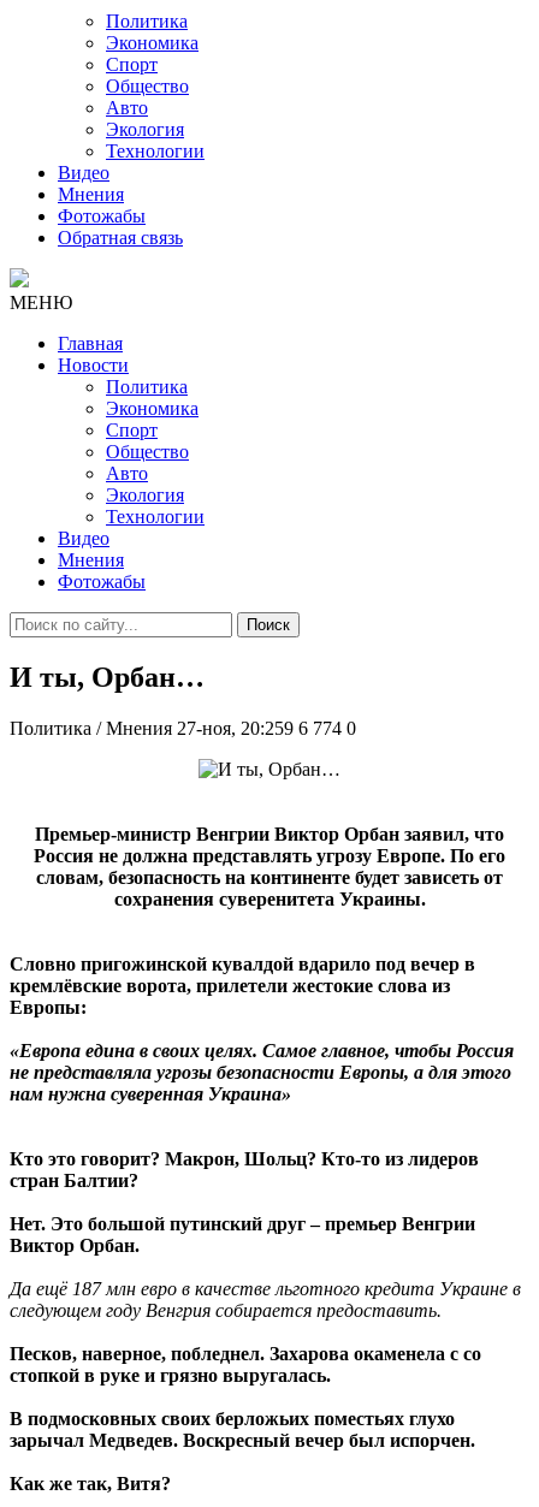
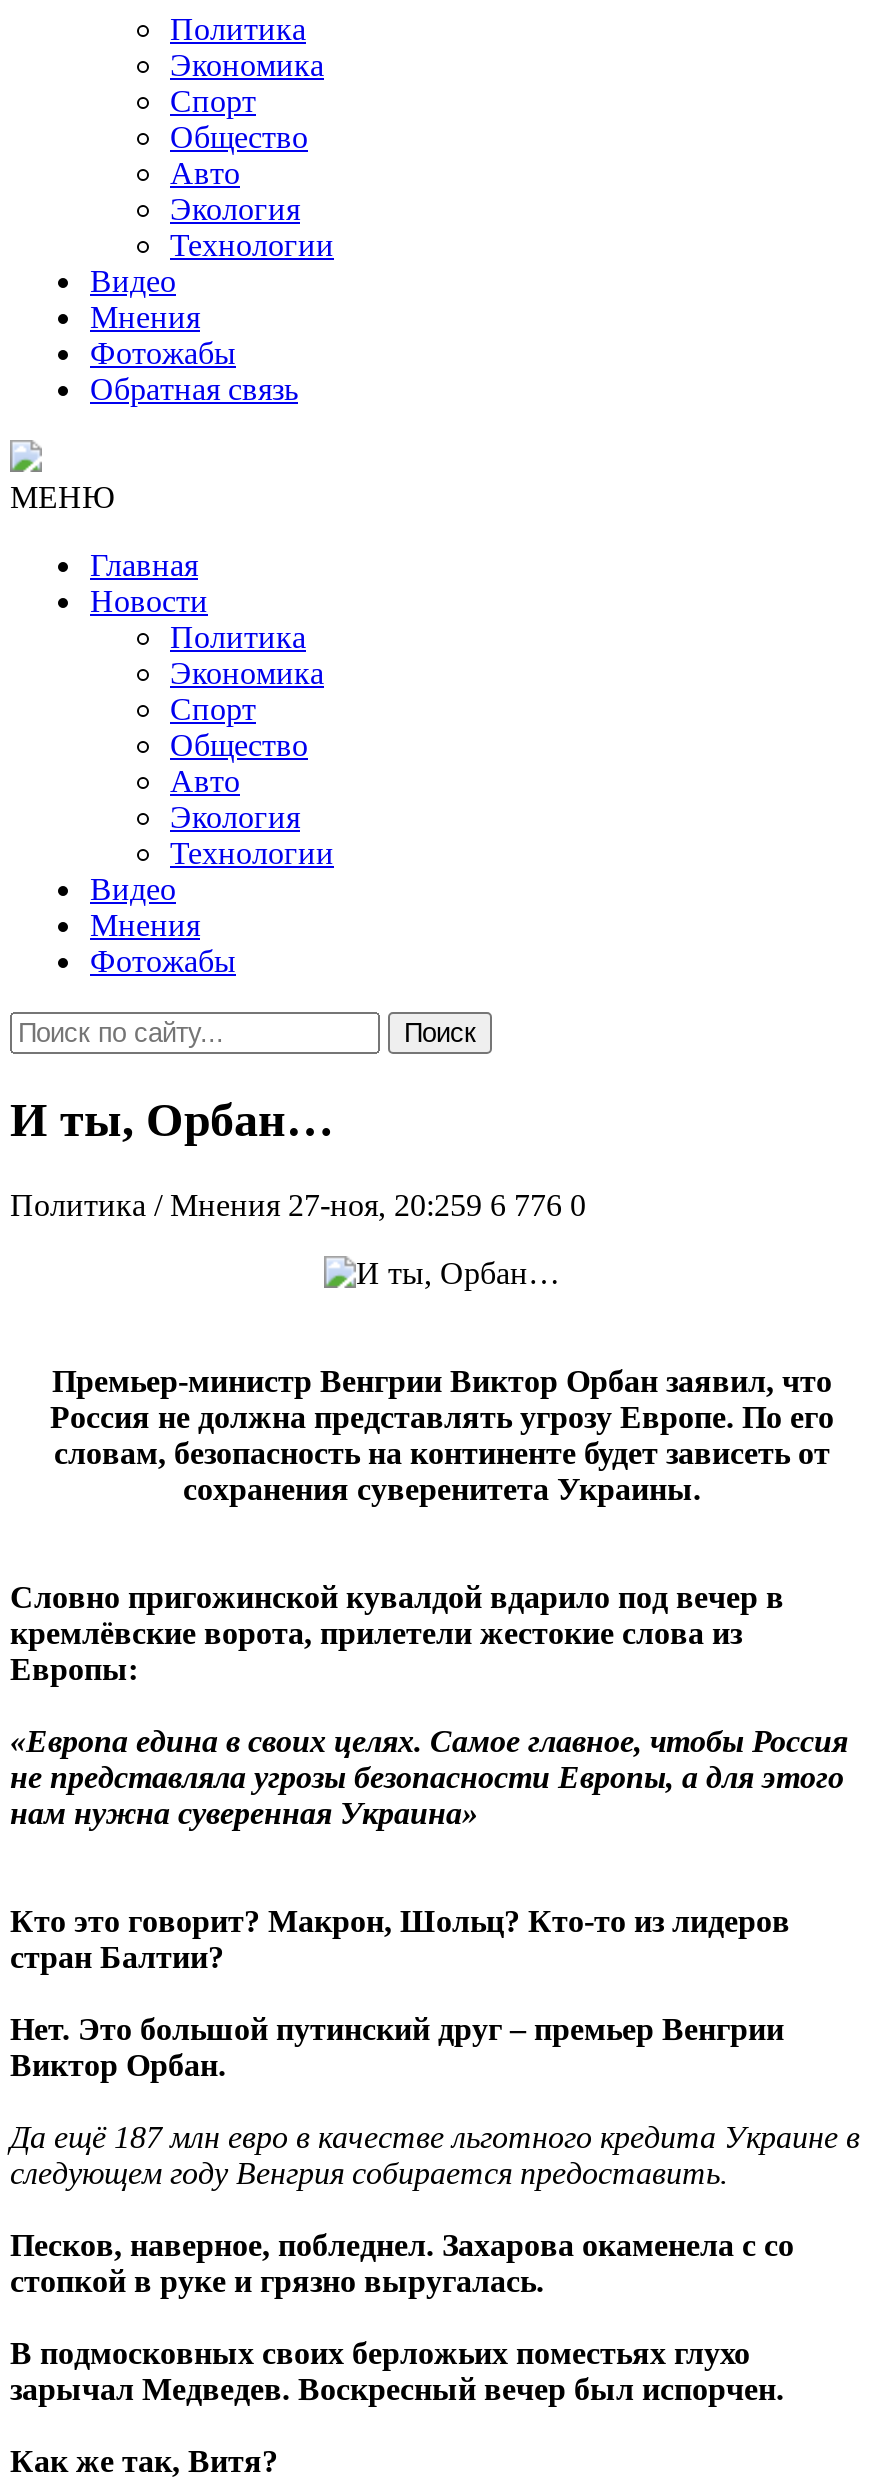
[10,718,356,738] Политика / Мнения 27-ноя, 20:259 6 774 0 -> [10,1188,586,1222] Политика / Мнения 27-ноя, 20:259 6 776 0

